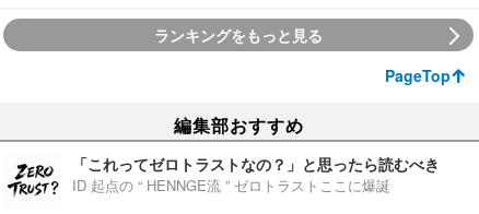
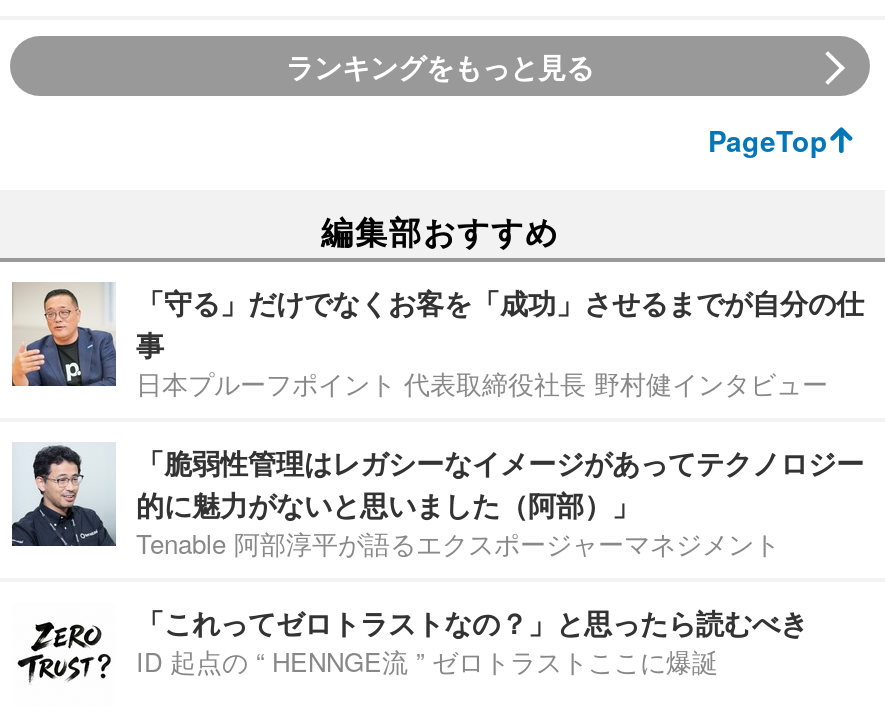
none -> [10,282,864,562] [image] | 「守る」だけでなくお客を「成功」させるまでが自分の仕 | 事 | 日本プルーフポイント 代表取締役社長 野村健インタビュー | 「脆弱性管理はレガシーなイメージがあってテクノロジー | 的に魅力がないと思いました（阿部）」 | Tenable 阿部淳平が語るエクスポージャーマネジメント
none -> [10,442,108,548] [image]

